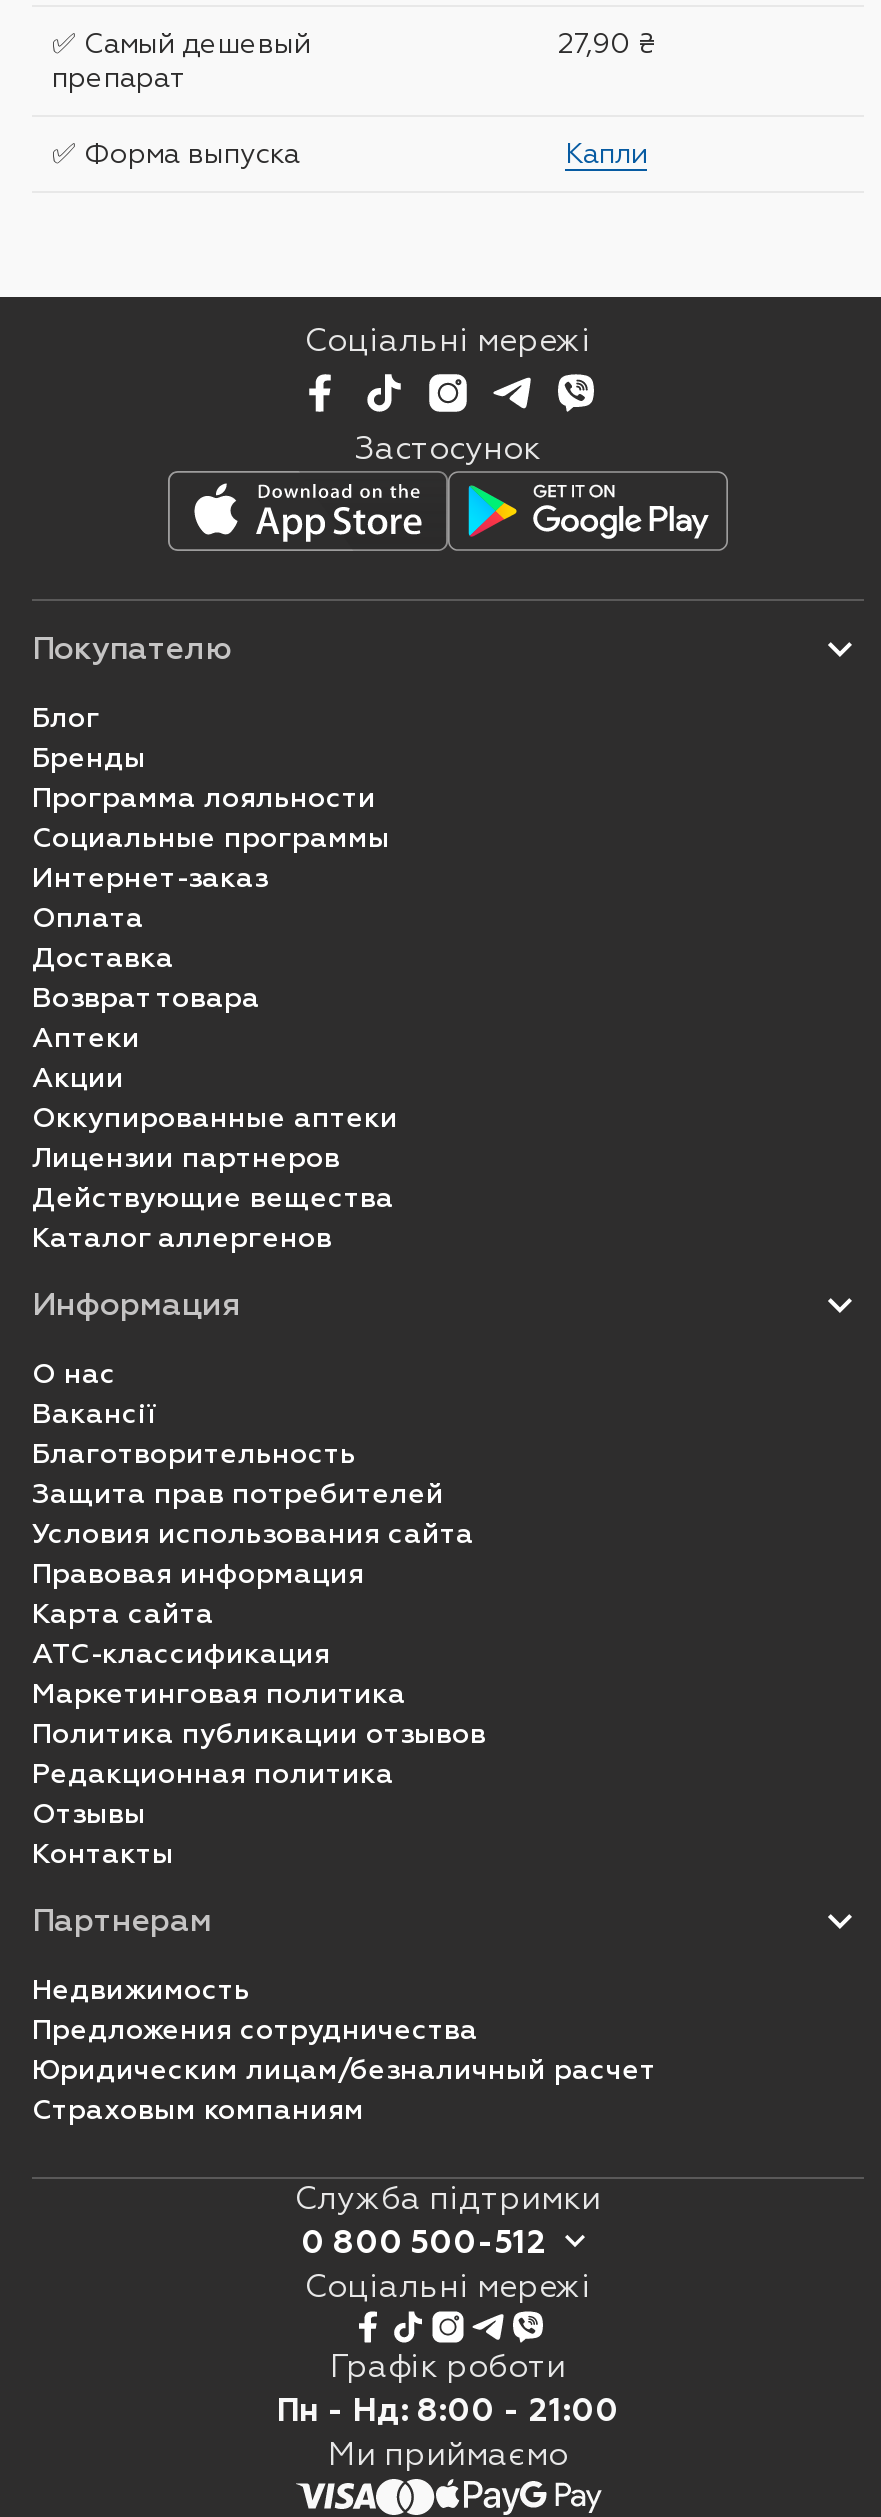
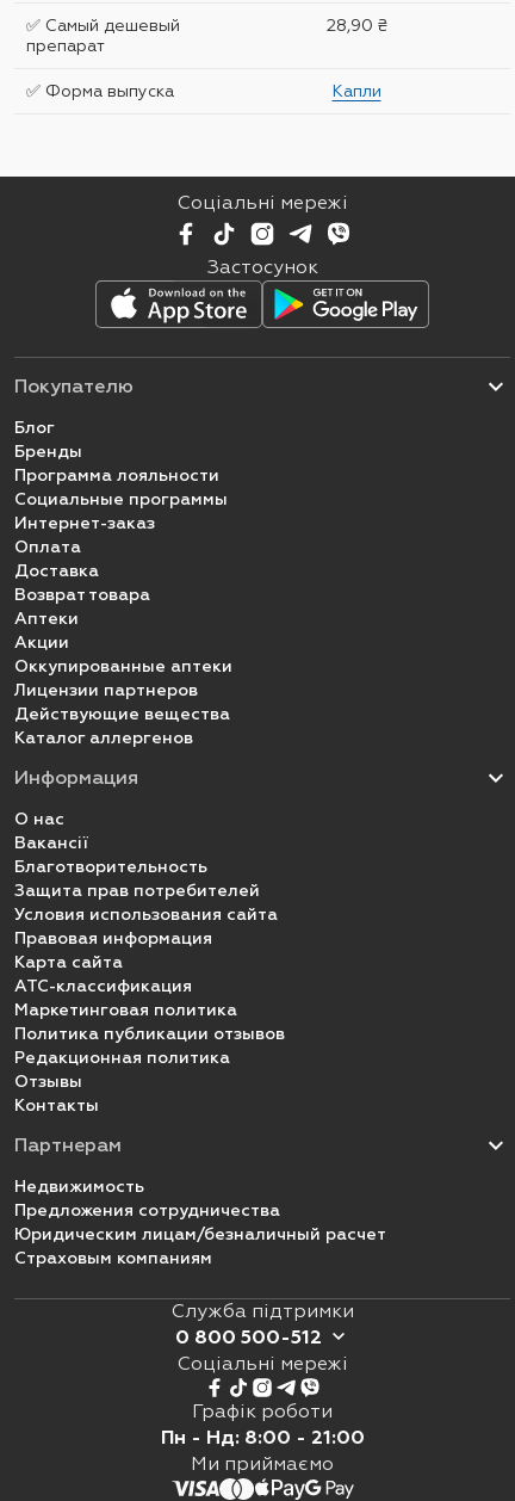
[558,26,654,58] 27,90 ₴ -> [326,15,387,34] 28,90 ₴

